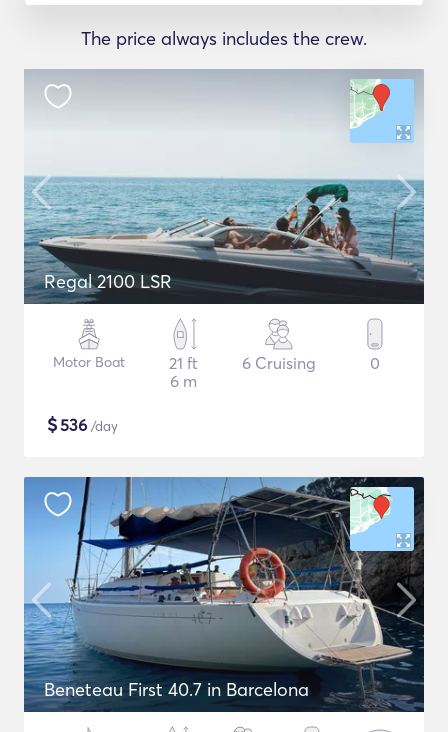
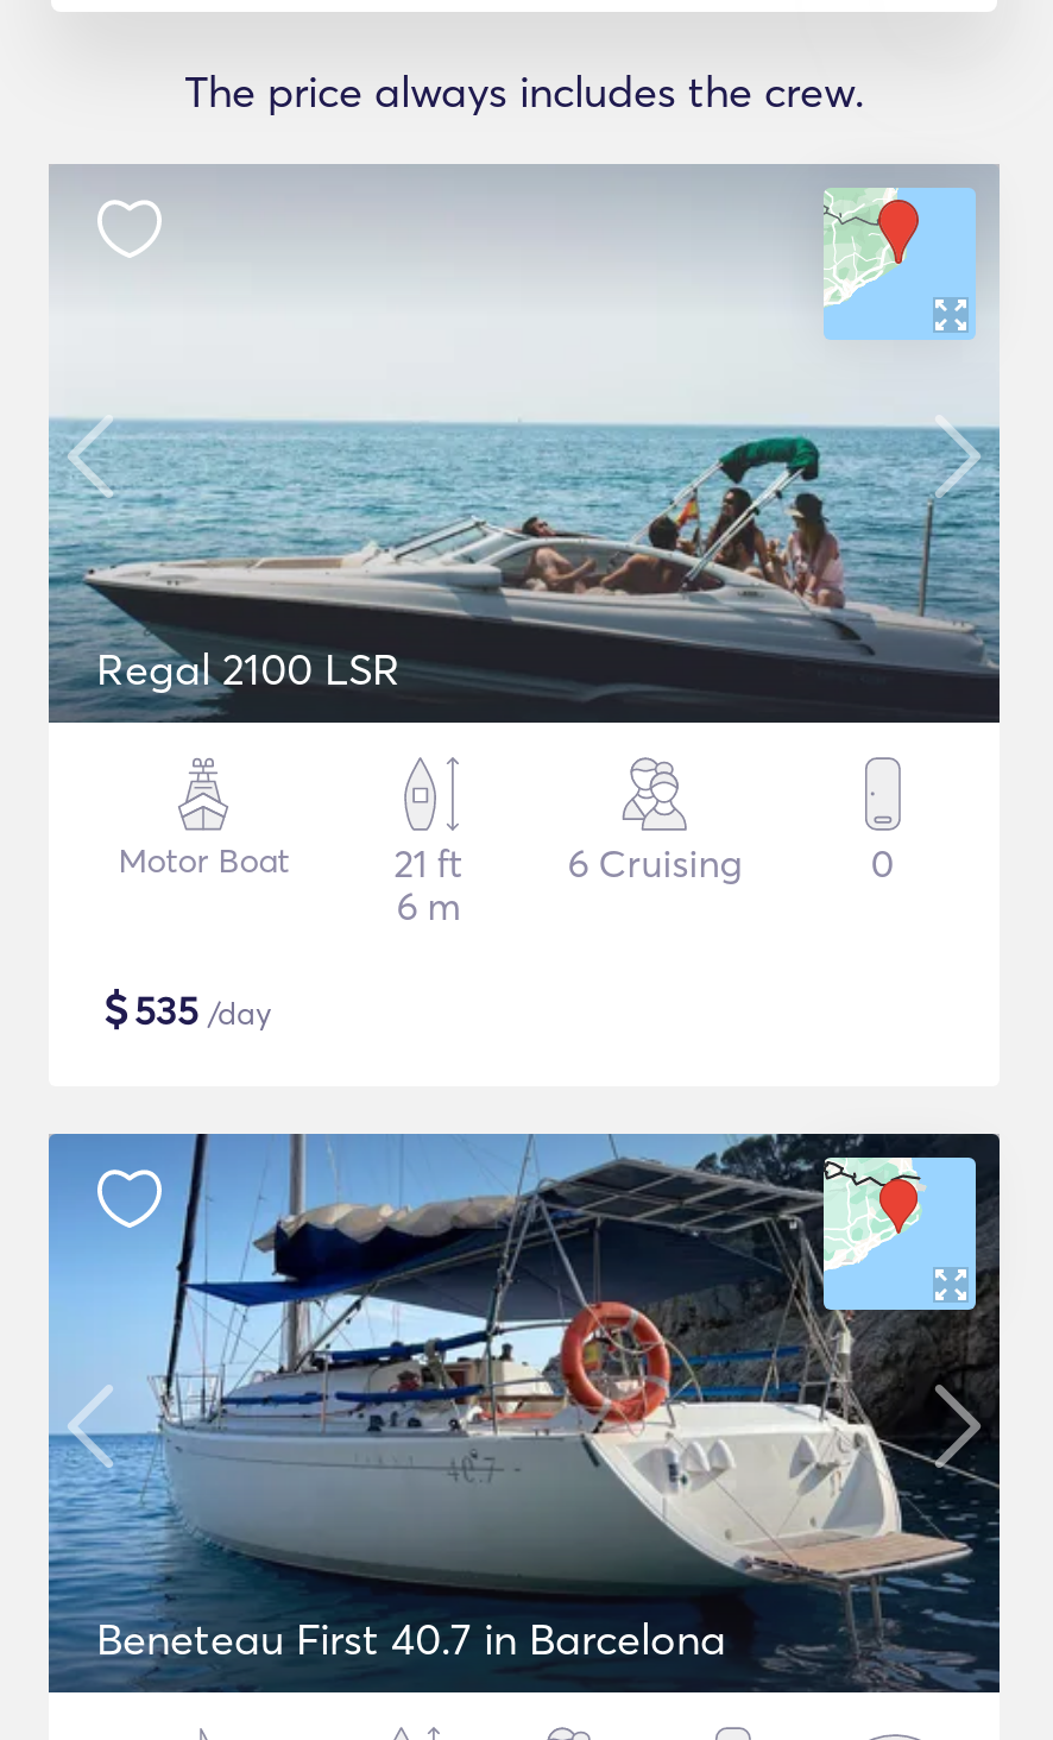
[47,413,118,436] $536 /day -> [103,982,272,1036] $535 /day

